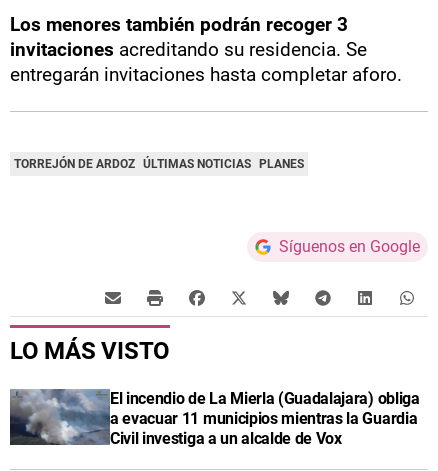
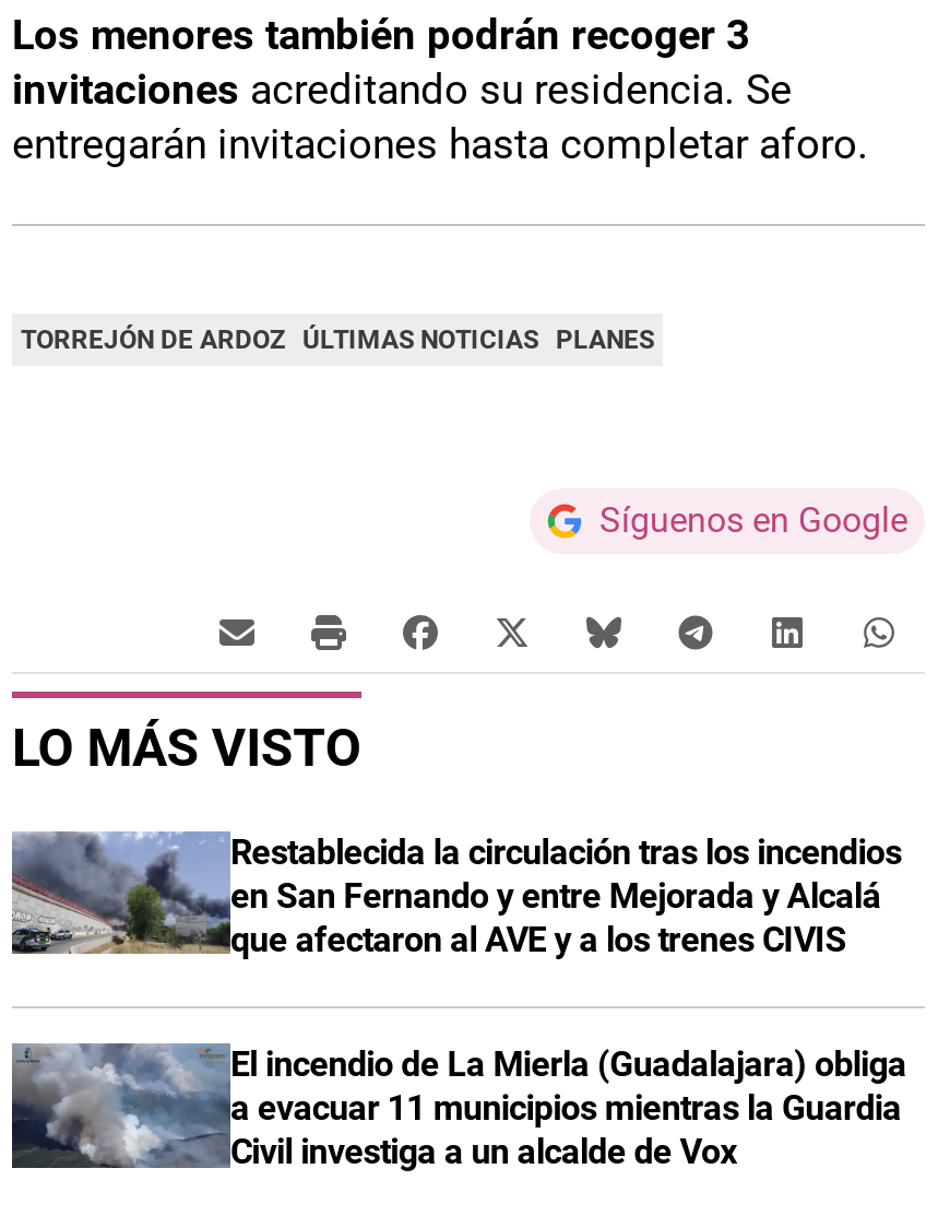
none -> [10,832,902,961] [image] | Restablecida la circulación tras los incendios | en San Fernando y entre Mejorada y Alcalá | que afectaron al AVE y a los trenes CIVIS

